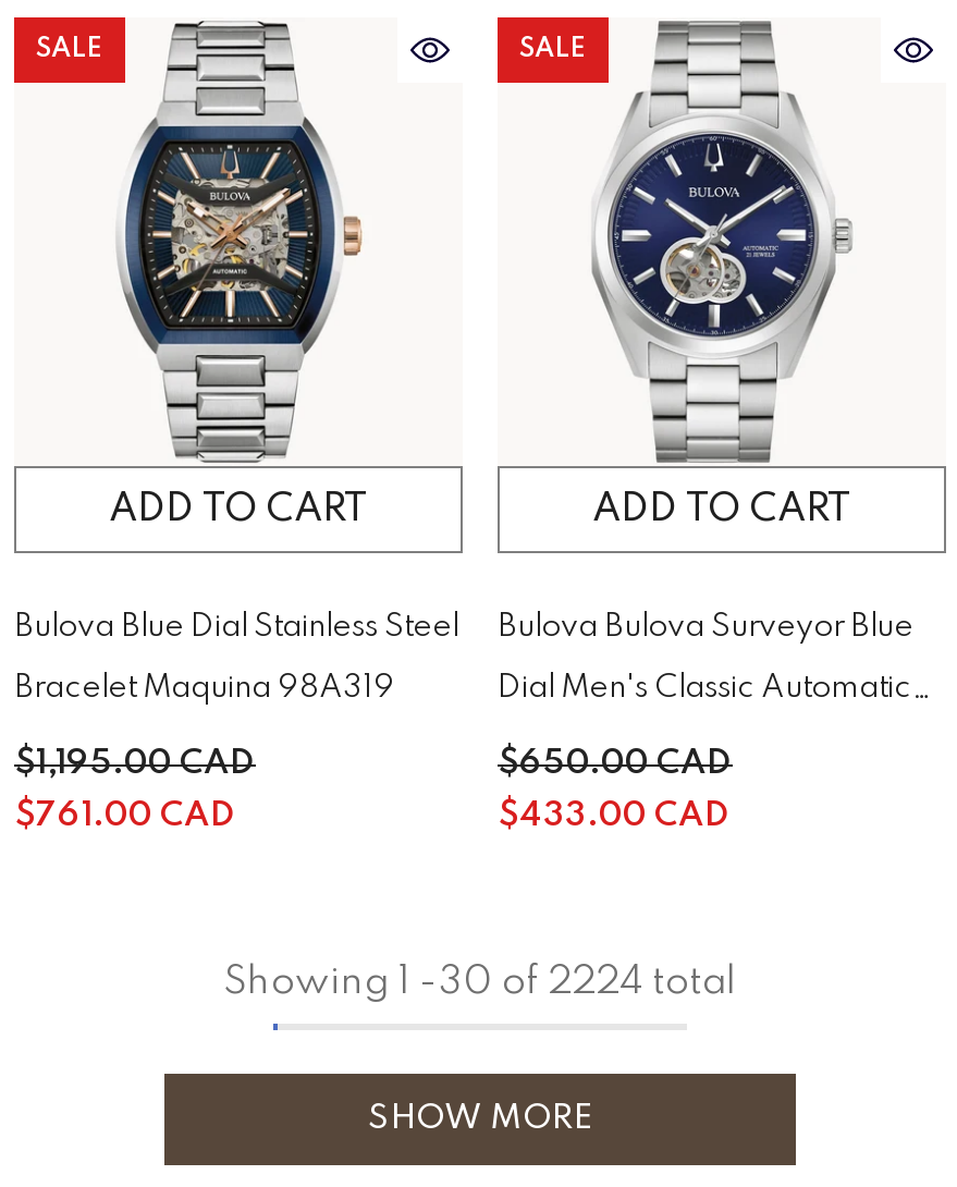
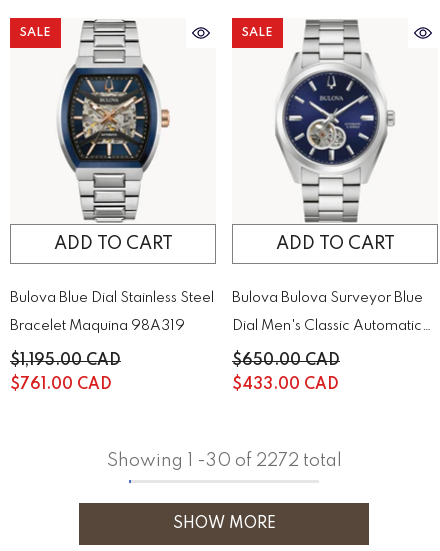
[223,963,737,1003] Showing 1 - 30 of 2224 total -> [106,452,341,470] Showing 1 - 30 of 2272 total

